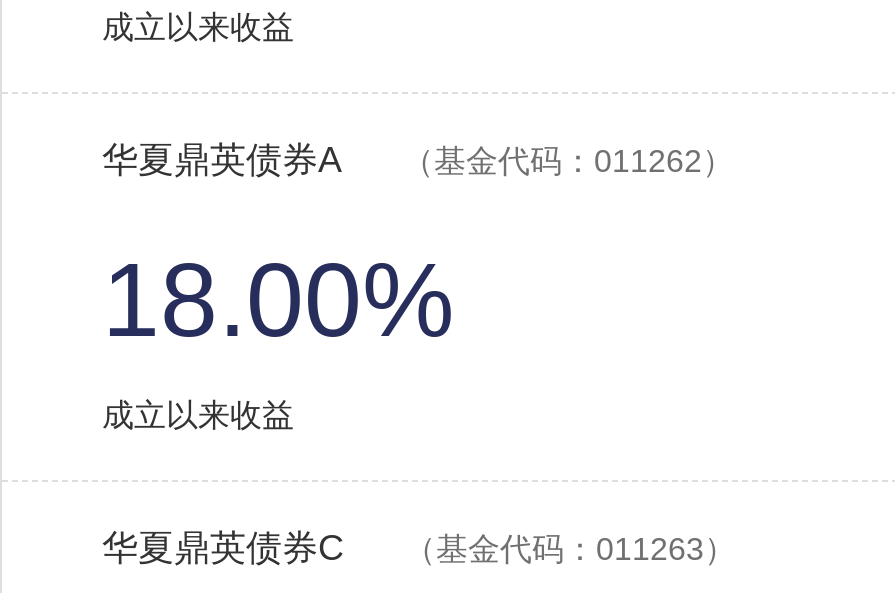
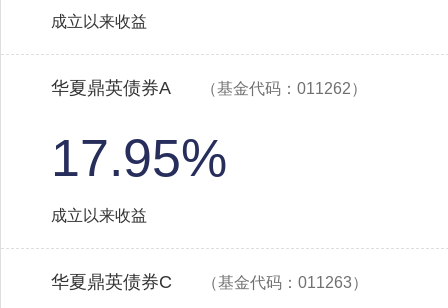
[102,242,454,358] 18.00% -> [51,129,227,187] 17.95%

